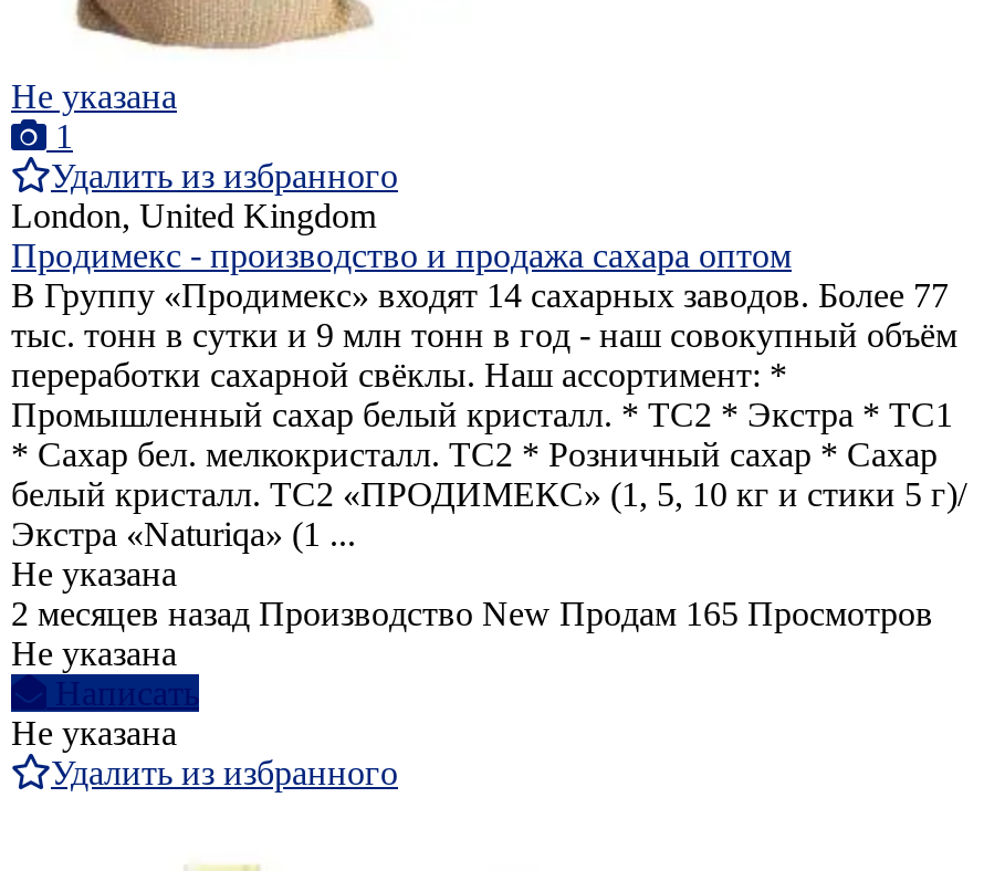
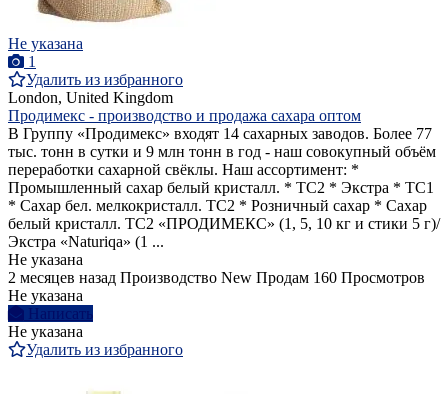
[11,596,933,633] 2 месяцев назад Производство New Продам 165 Просмотров -> [8,269,425,286] 2 месяцев назад Производство New Продам 160 Просмотров

